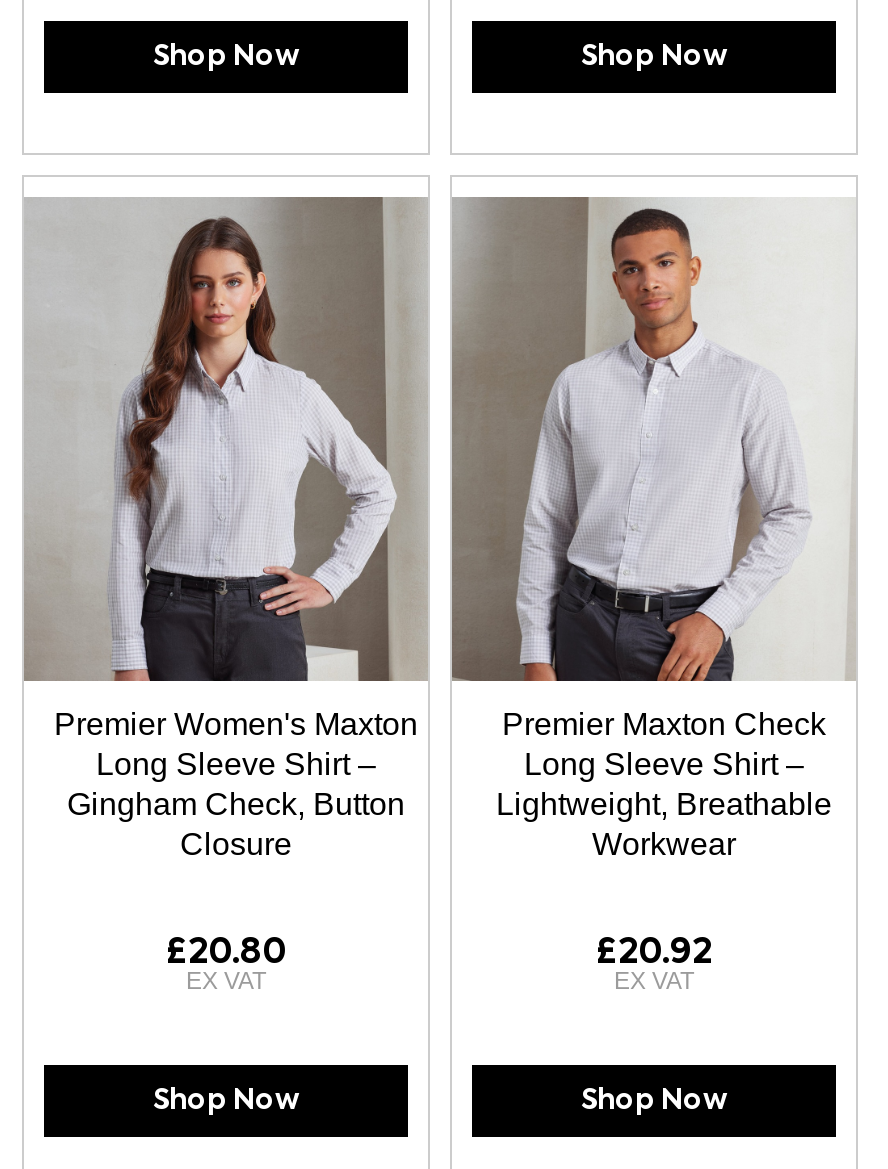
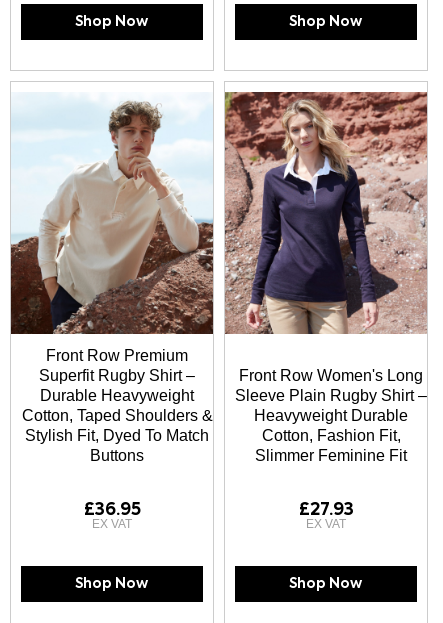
[22,195,428,862] [image] | Premier Women's Maxton | Long Sleeve Shirt – | Gingham Check, Button | Closure -> [11,100,213,464] [image] | Front Row Premium | Superfit Rugby Shirt – | Durable Heavyweight | Cotton, Taped Shoulders & | Stylish Fit, Dyed To Match | Buttons
[452,197,854,862] [image] | Premier Maxton Check | Long Sleeve Shirt – | Lightweight, Breathable | Workwear -> [225,91,428,464] [image] | Front Row Women's Long | Sleeve Plain Rugby Shirt – | Heavyweight Durable | Cotton, Fashion Fit, | Slimmer Feminine Fit
[166,936,286,972] £20.80 -> [83,501,140,519] £36.95
[596,936,712,972] £20.92 -> [298,501,353,519] £27.93

